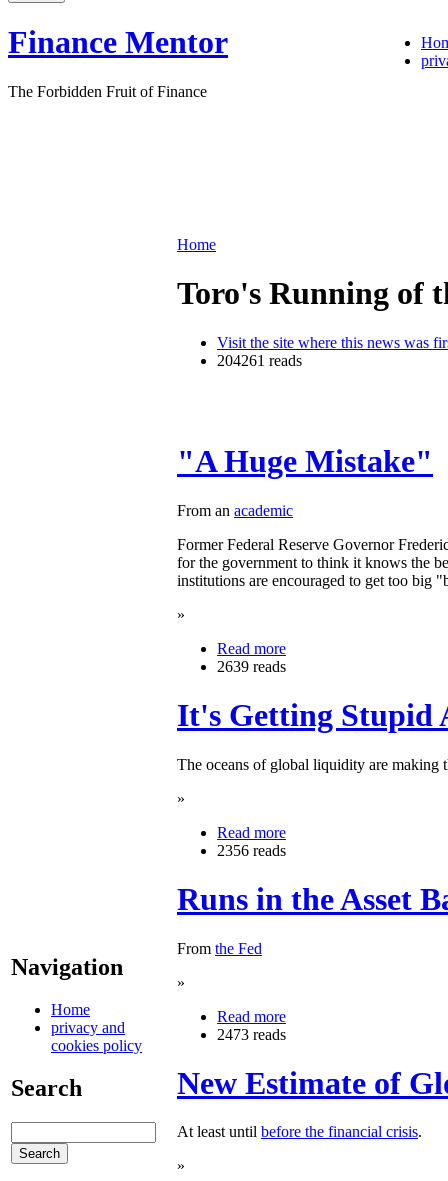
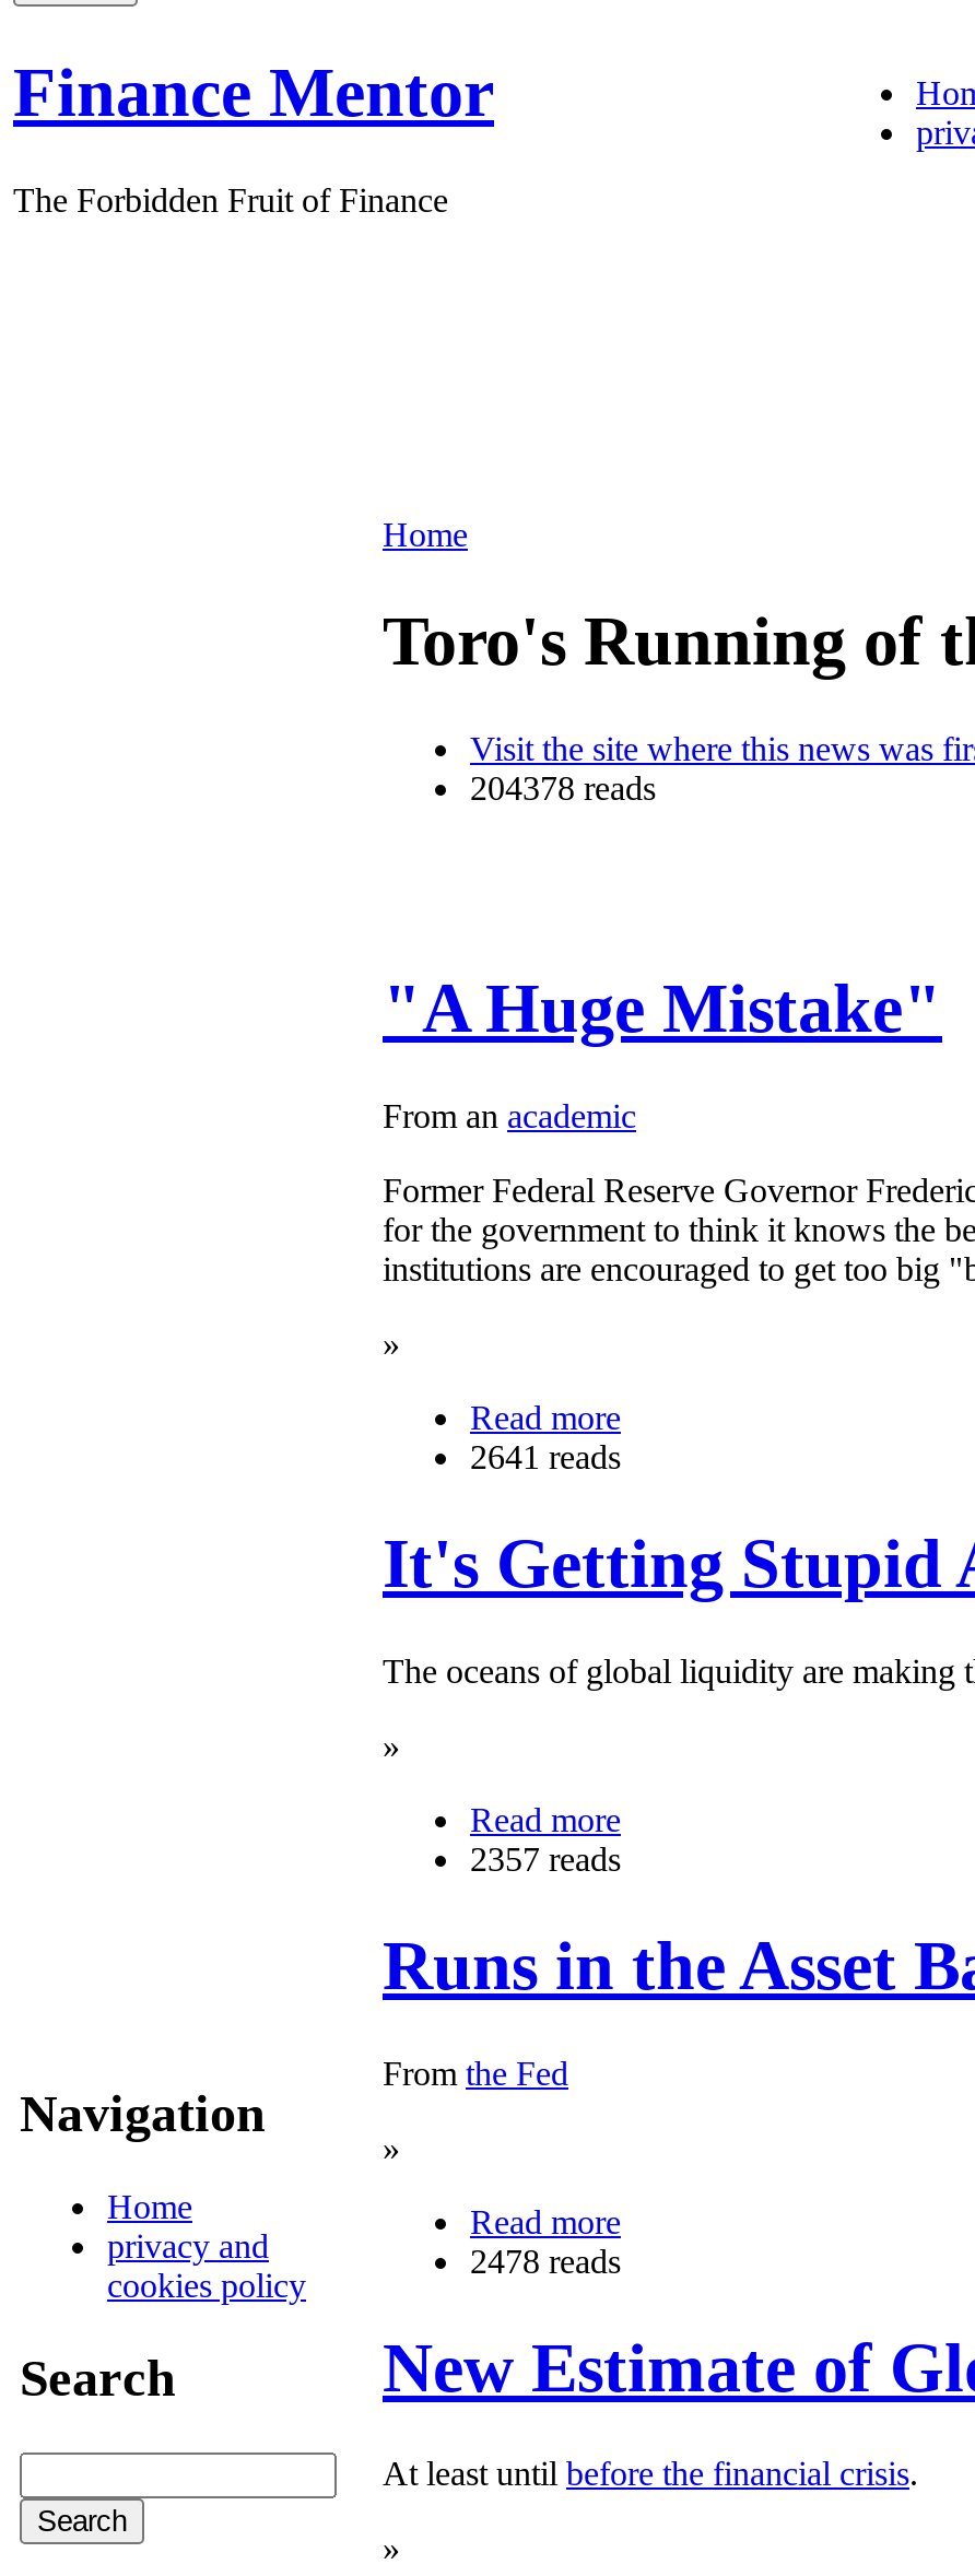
[217,352,302,369] 204261 reads -> [470,769,656,806] 204378 reads
[217,658,286,675] 2639 reads -> [470,1438,621,1475] 2641 reads
[217,842,286,859] 2356 reads -> [470,1840,621,1877] 2357 reads
[217,1025,286,1042] 2473 reads -> [470,2242,621,2279] 2478 reads

